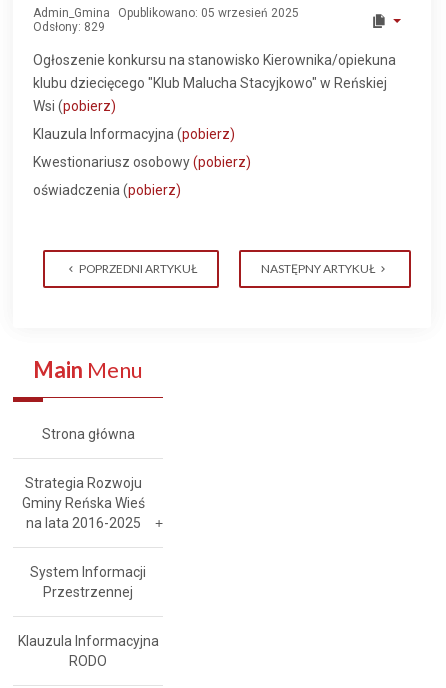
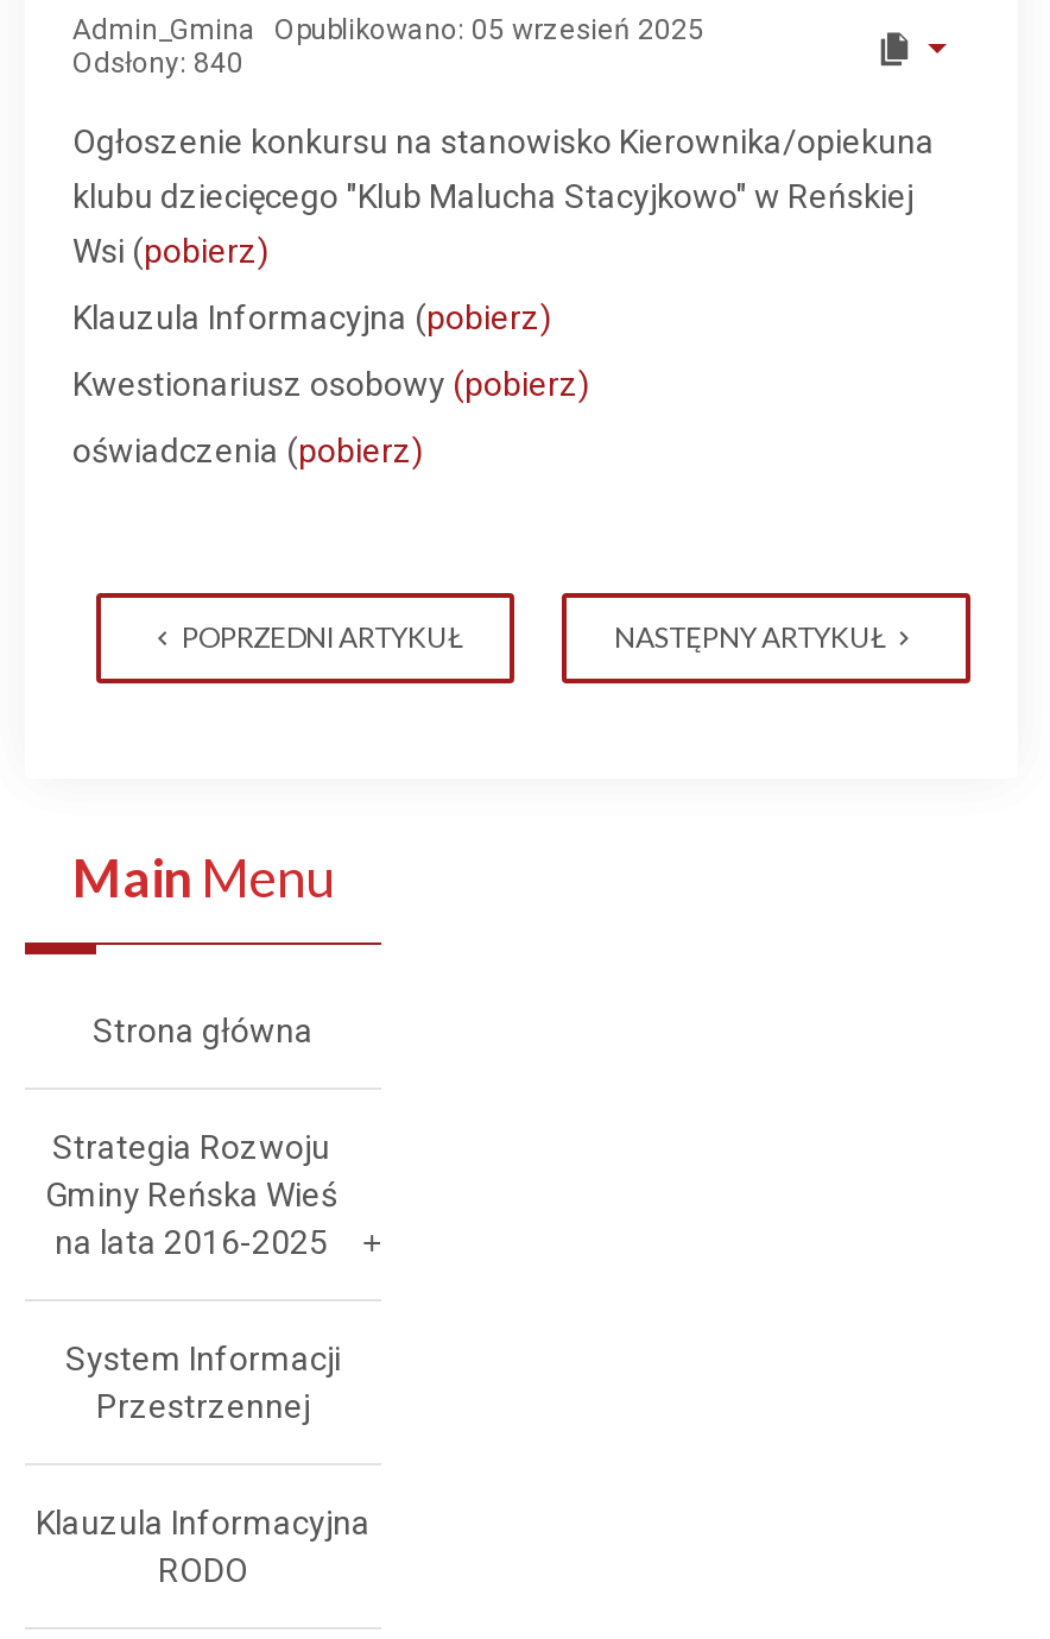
[33,20,105,34] Odsłony: 829 -> [72,46,243,80] Odsłony: 840

